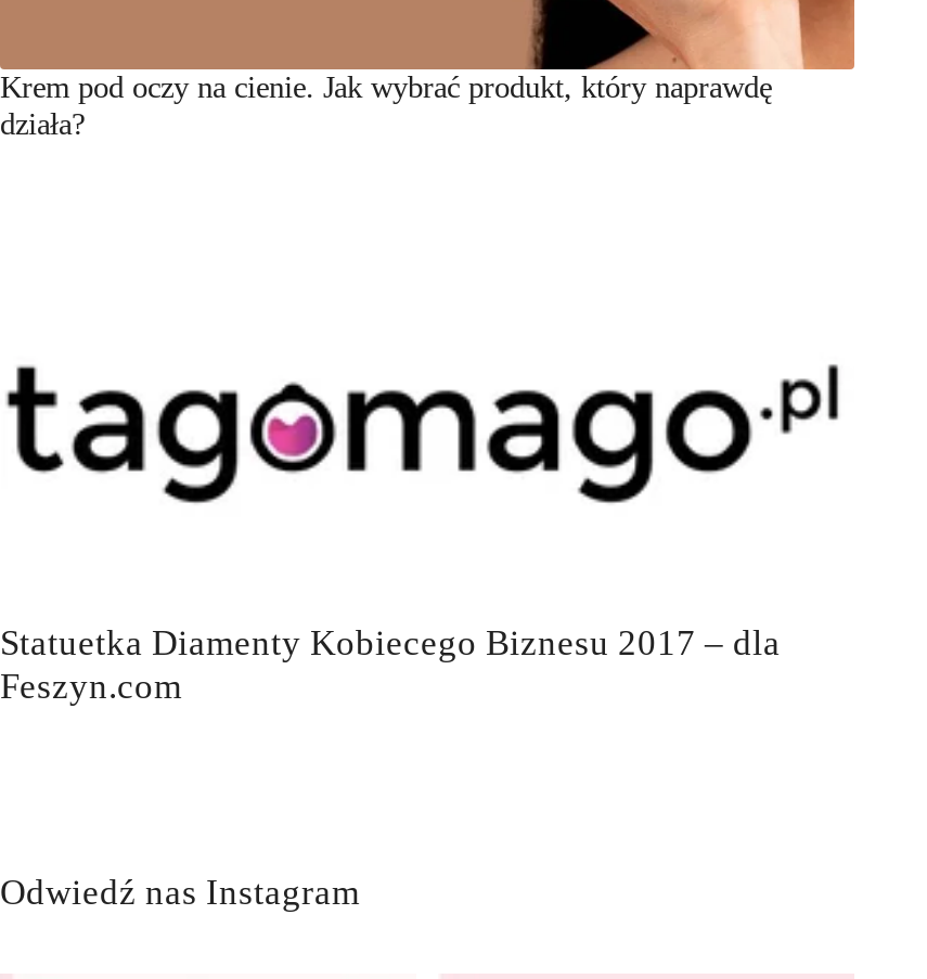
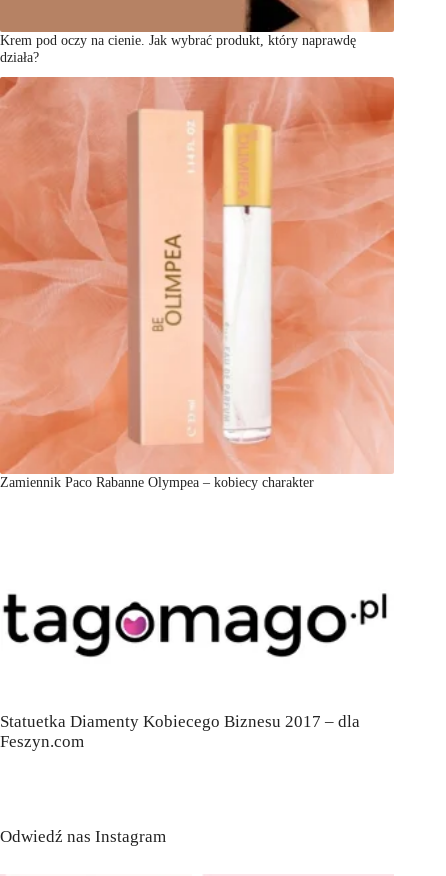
none -> [0,76,394,490] [image] | Zamiennik Paco Rabanne Olympea – kobiecy charakter

